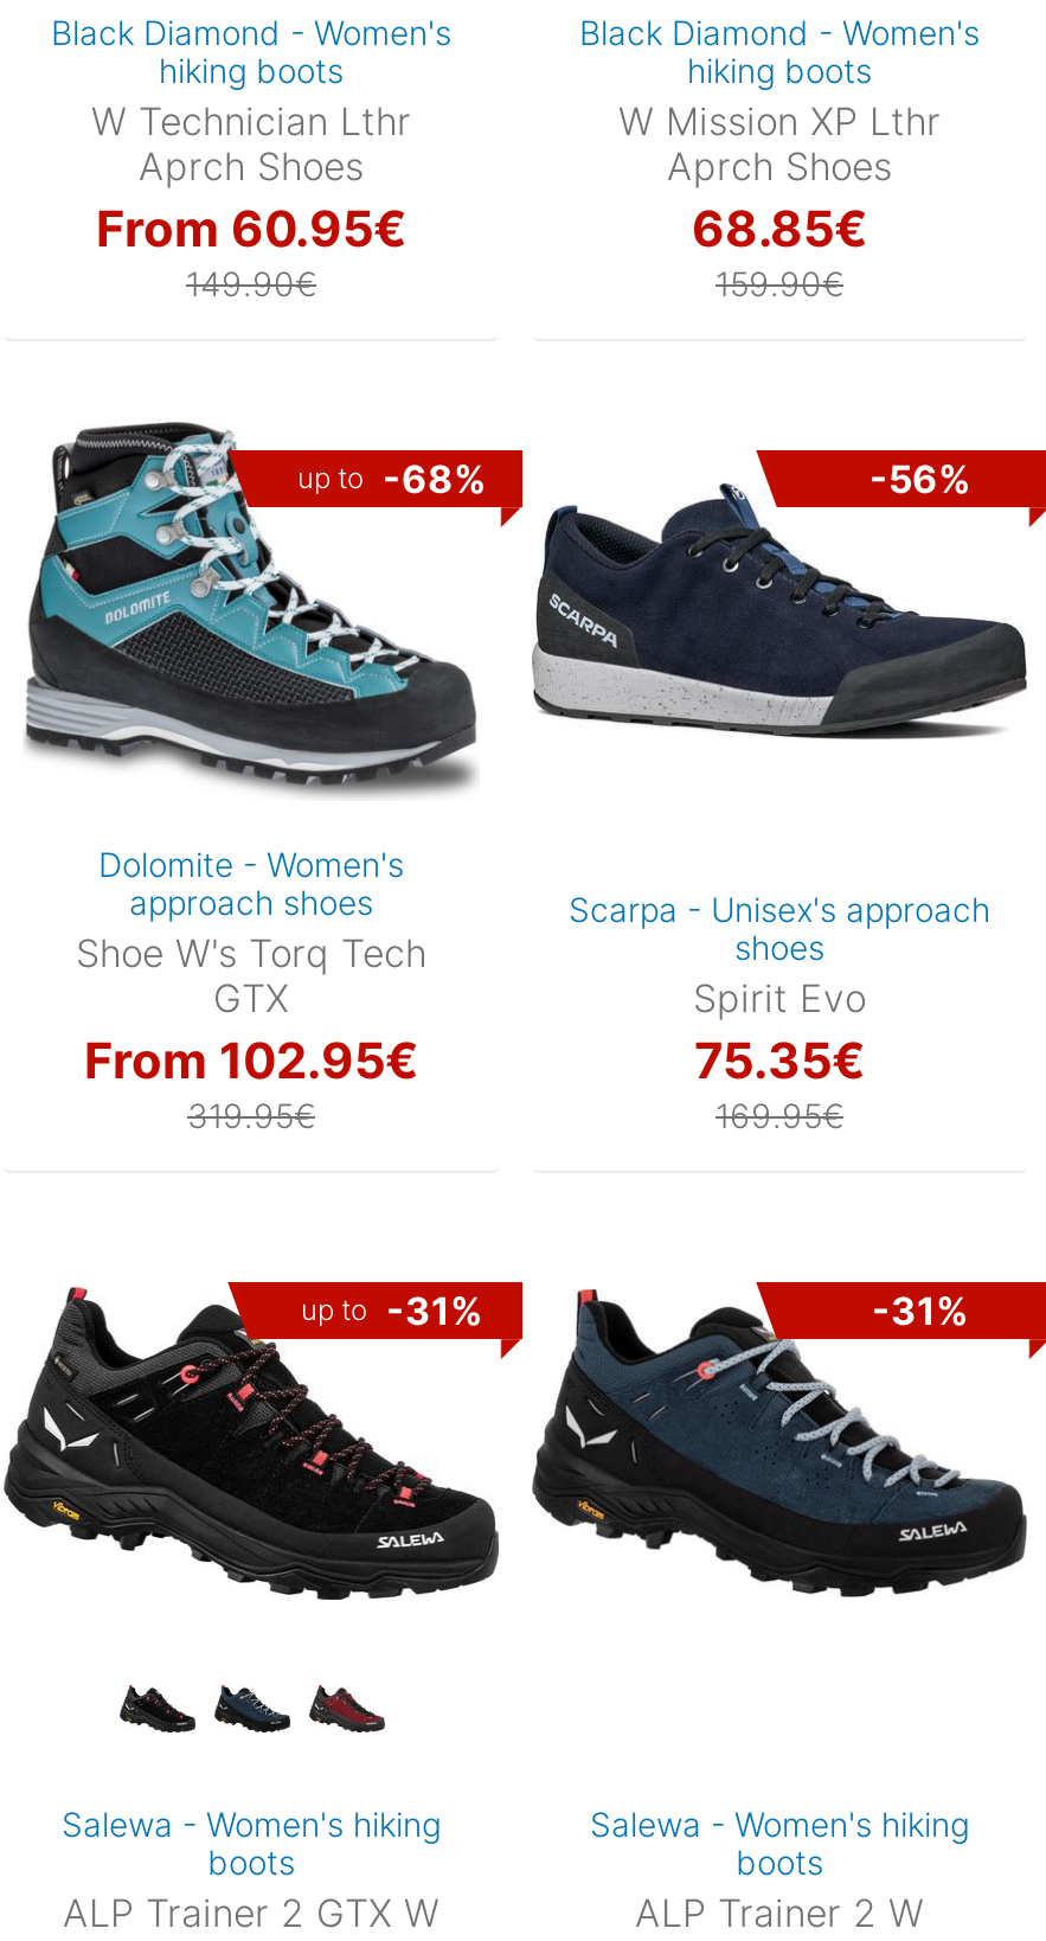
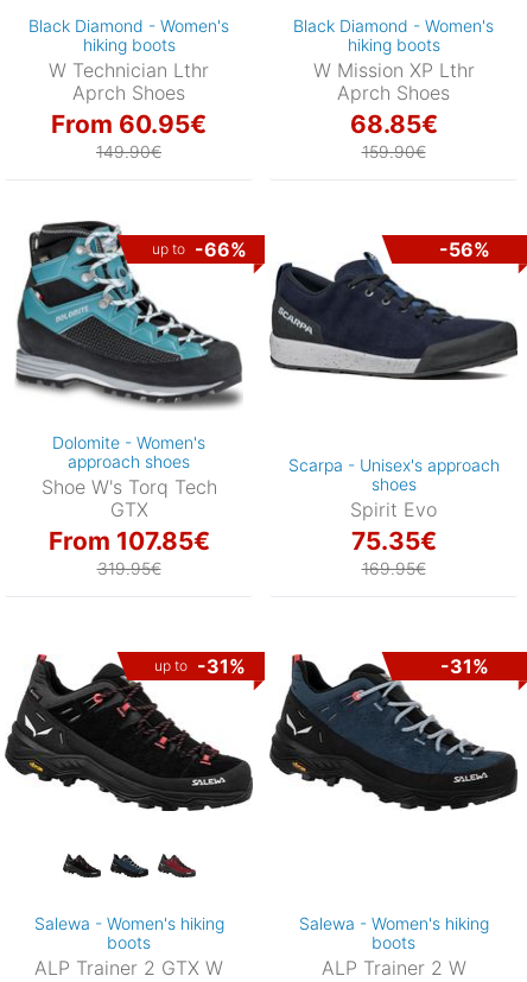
[297,455,487,502] up to -68% -> [152,237,247,261] up to -66%
[84,1031,418,1090] From 102.95€ -> [48,526,209,556] From 107.85€

